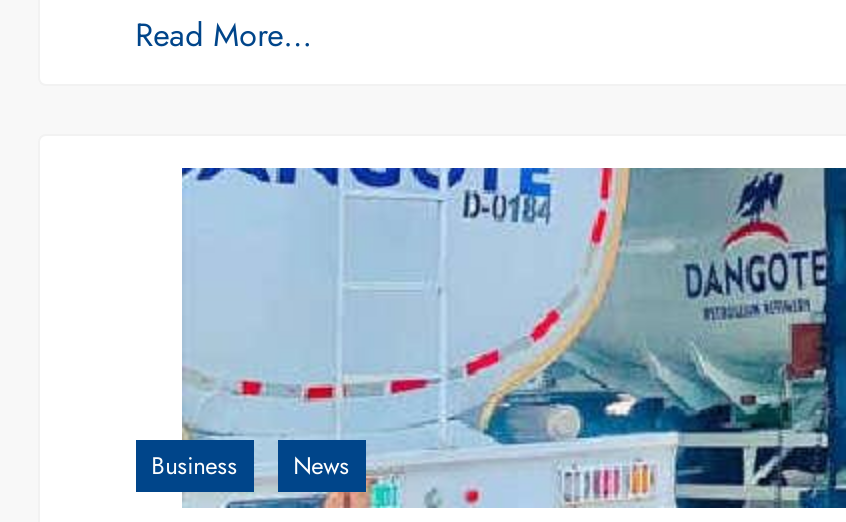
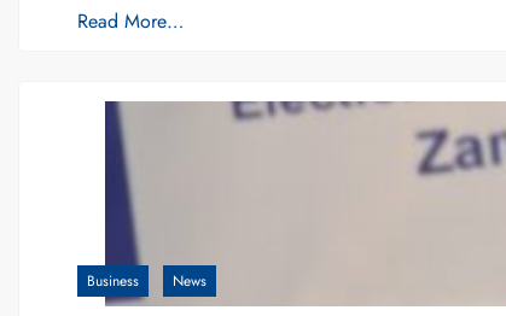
[182,166,840,510] [image] -> [105,100,502,306] [image]

